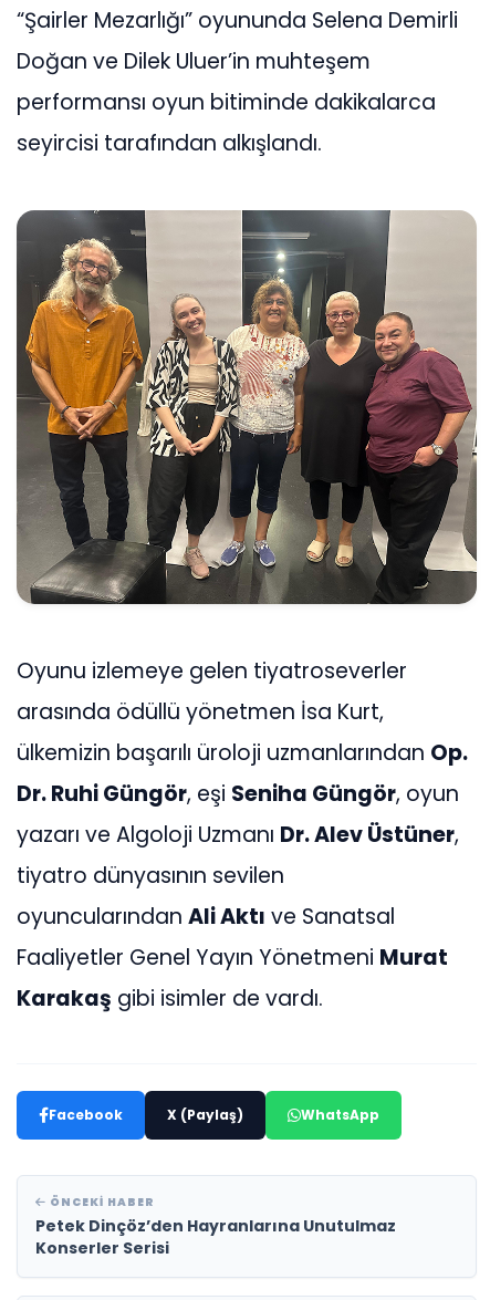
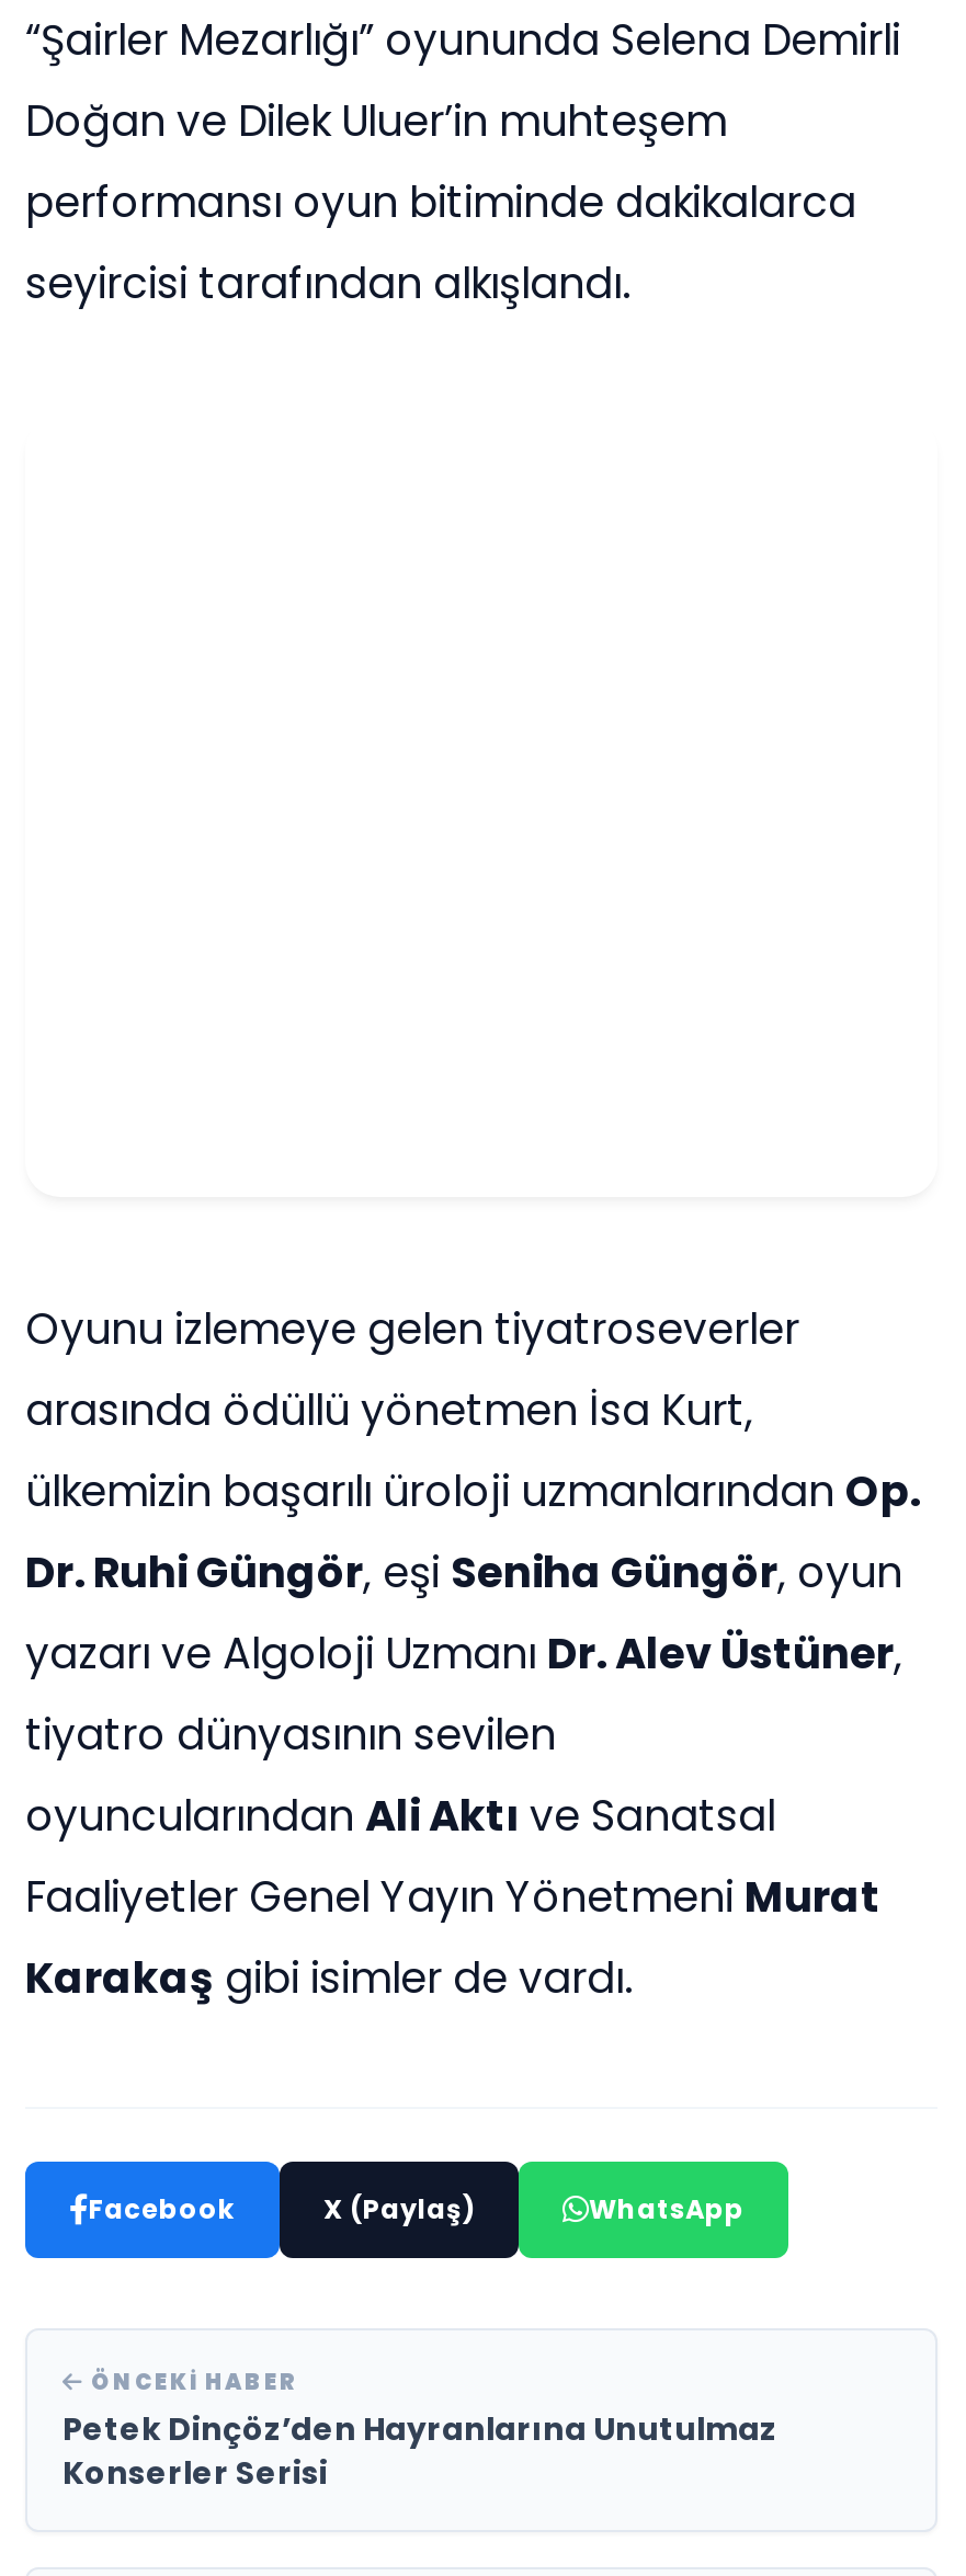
[15,209,478,605] [image] -> none

